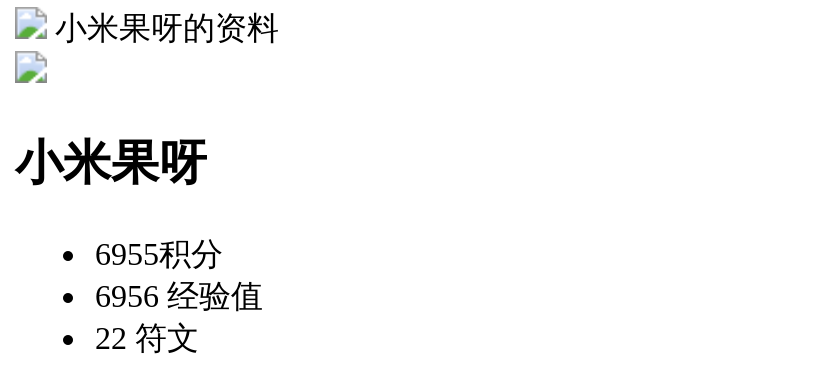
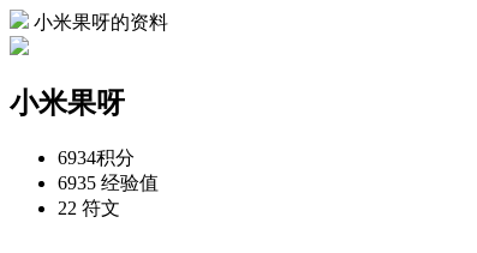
[95,237,223,271] 6955积分 -> [58,147,135,168] 6934积分
[95,279,263,313] 6956经验值 -> [58,172,159,193] 6935经验值

